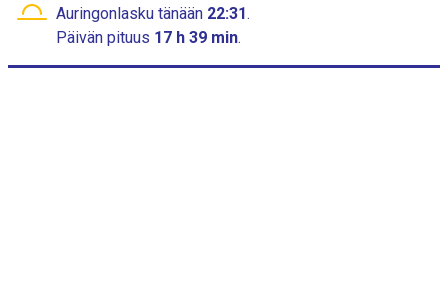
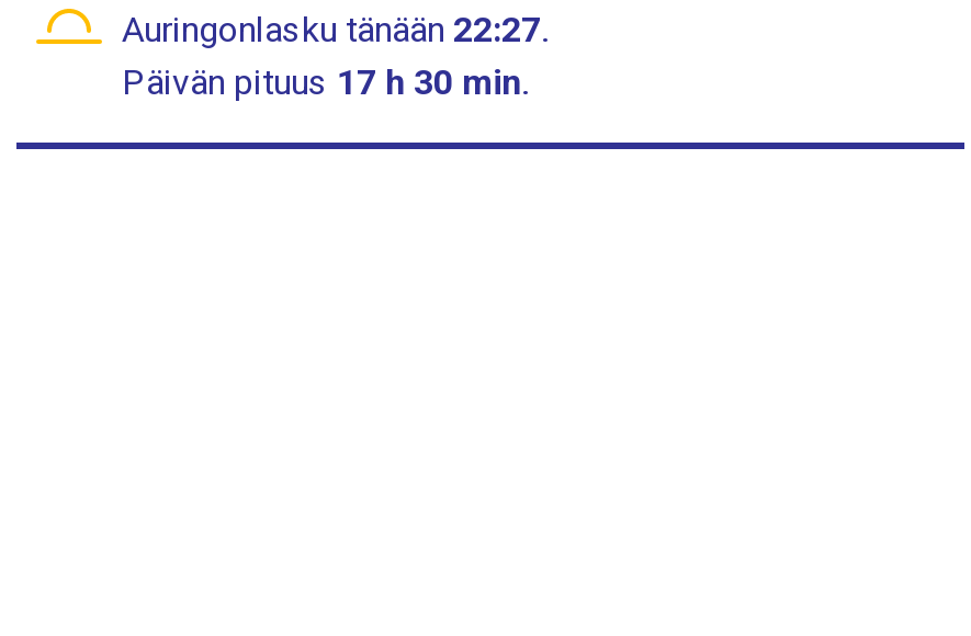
[56,4,254,23] Auringonlasku tänään 22:31. -> [122,9,556,50] Auringonlasku tänään 22:27.
[56,28,241,47] Päivän pituus 17 h 39 min. -> [122,61,528,103] Päivän pituus 17 h 30 min.

